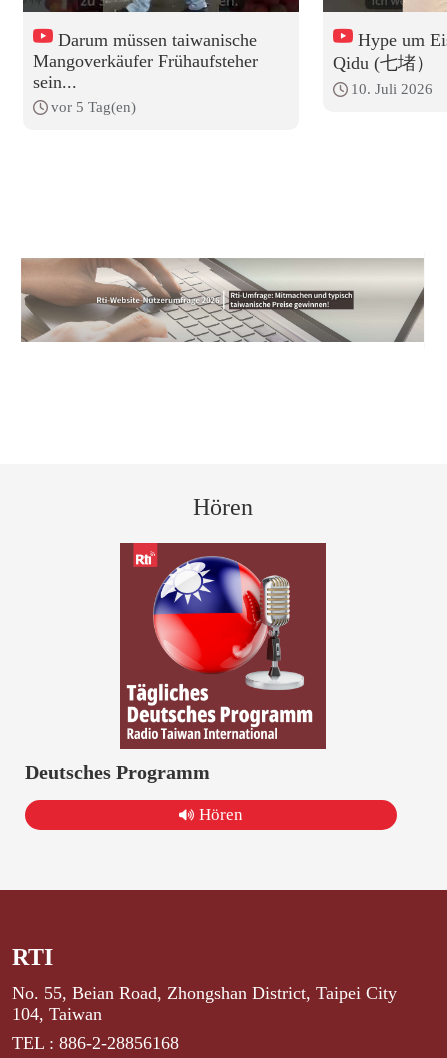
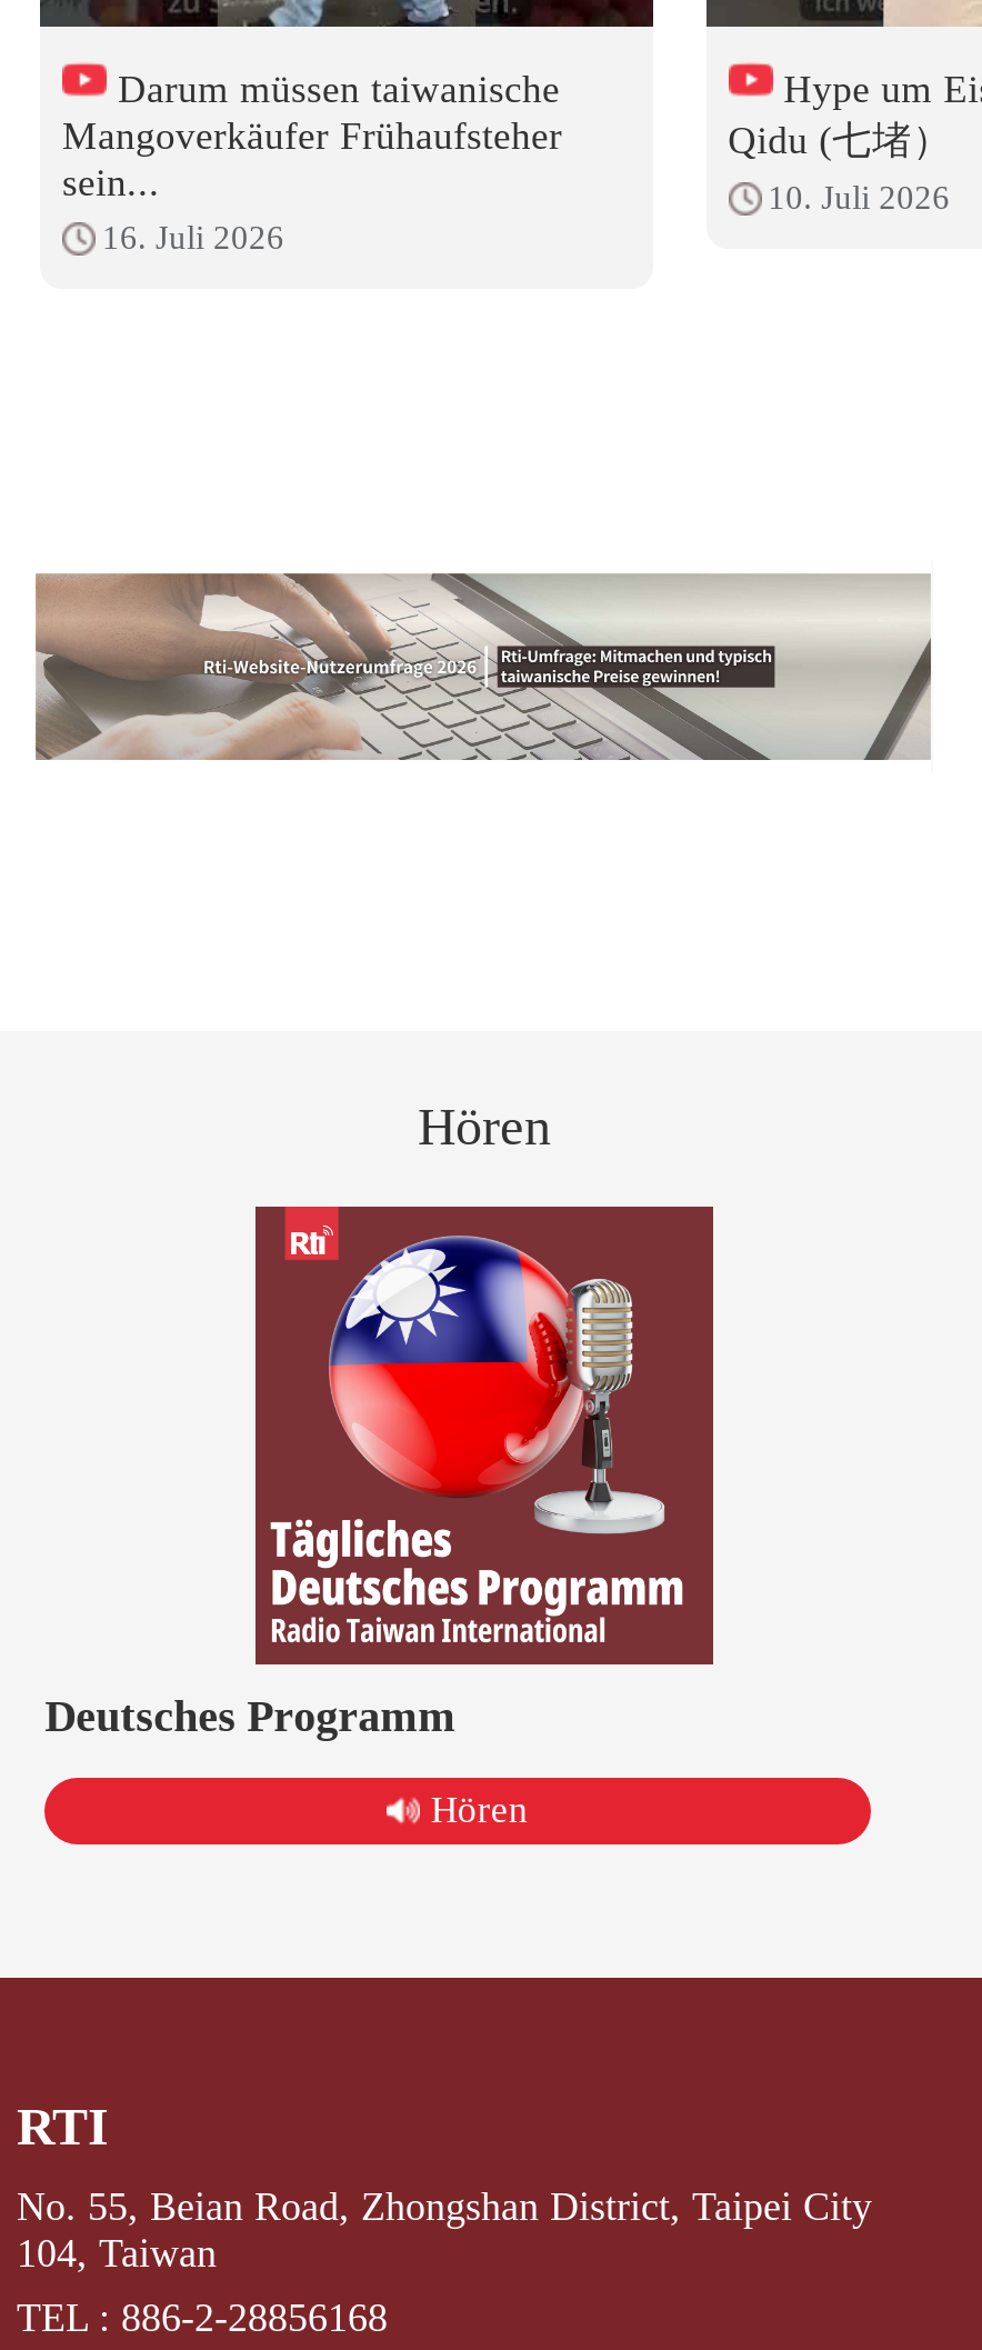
[51,99,136,115] vor 5 Tag(en) -> [102,220,284,255] 16. Juli 2026

